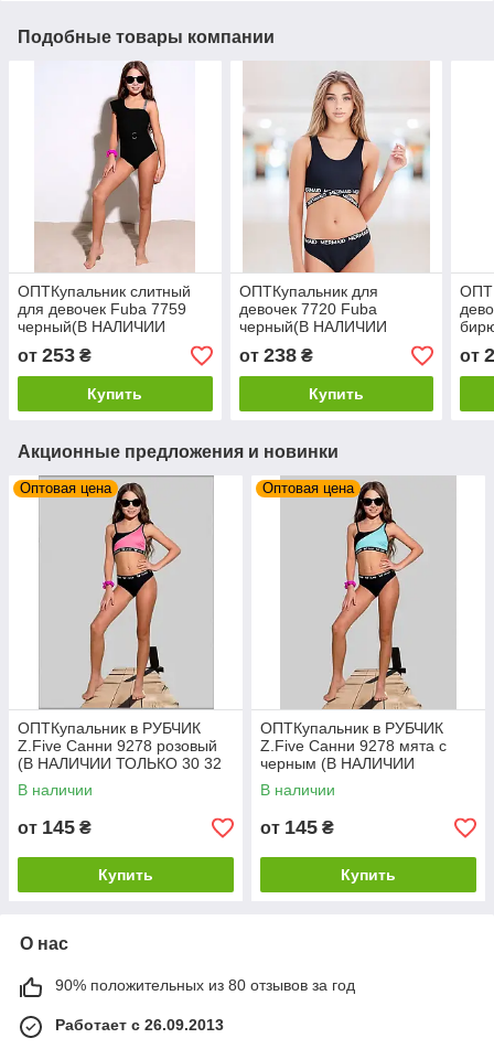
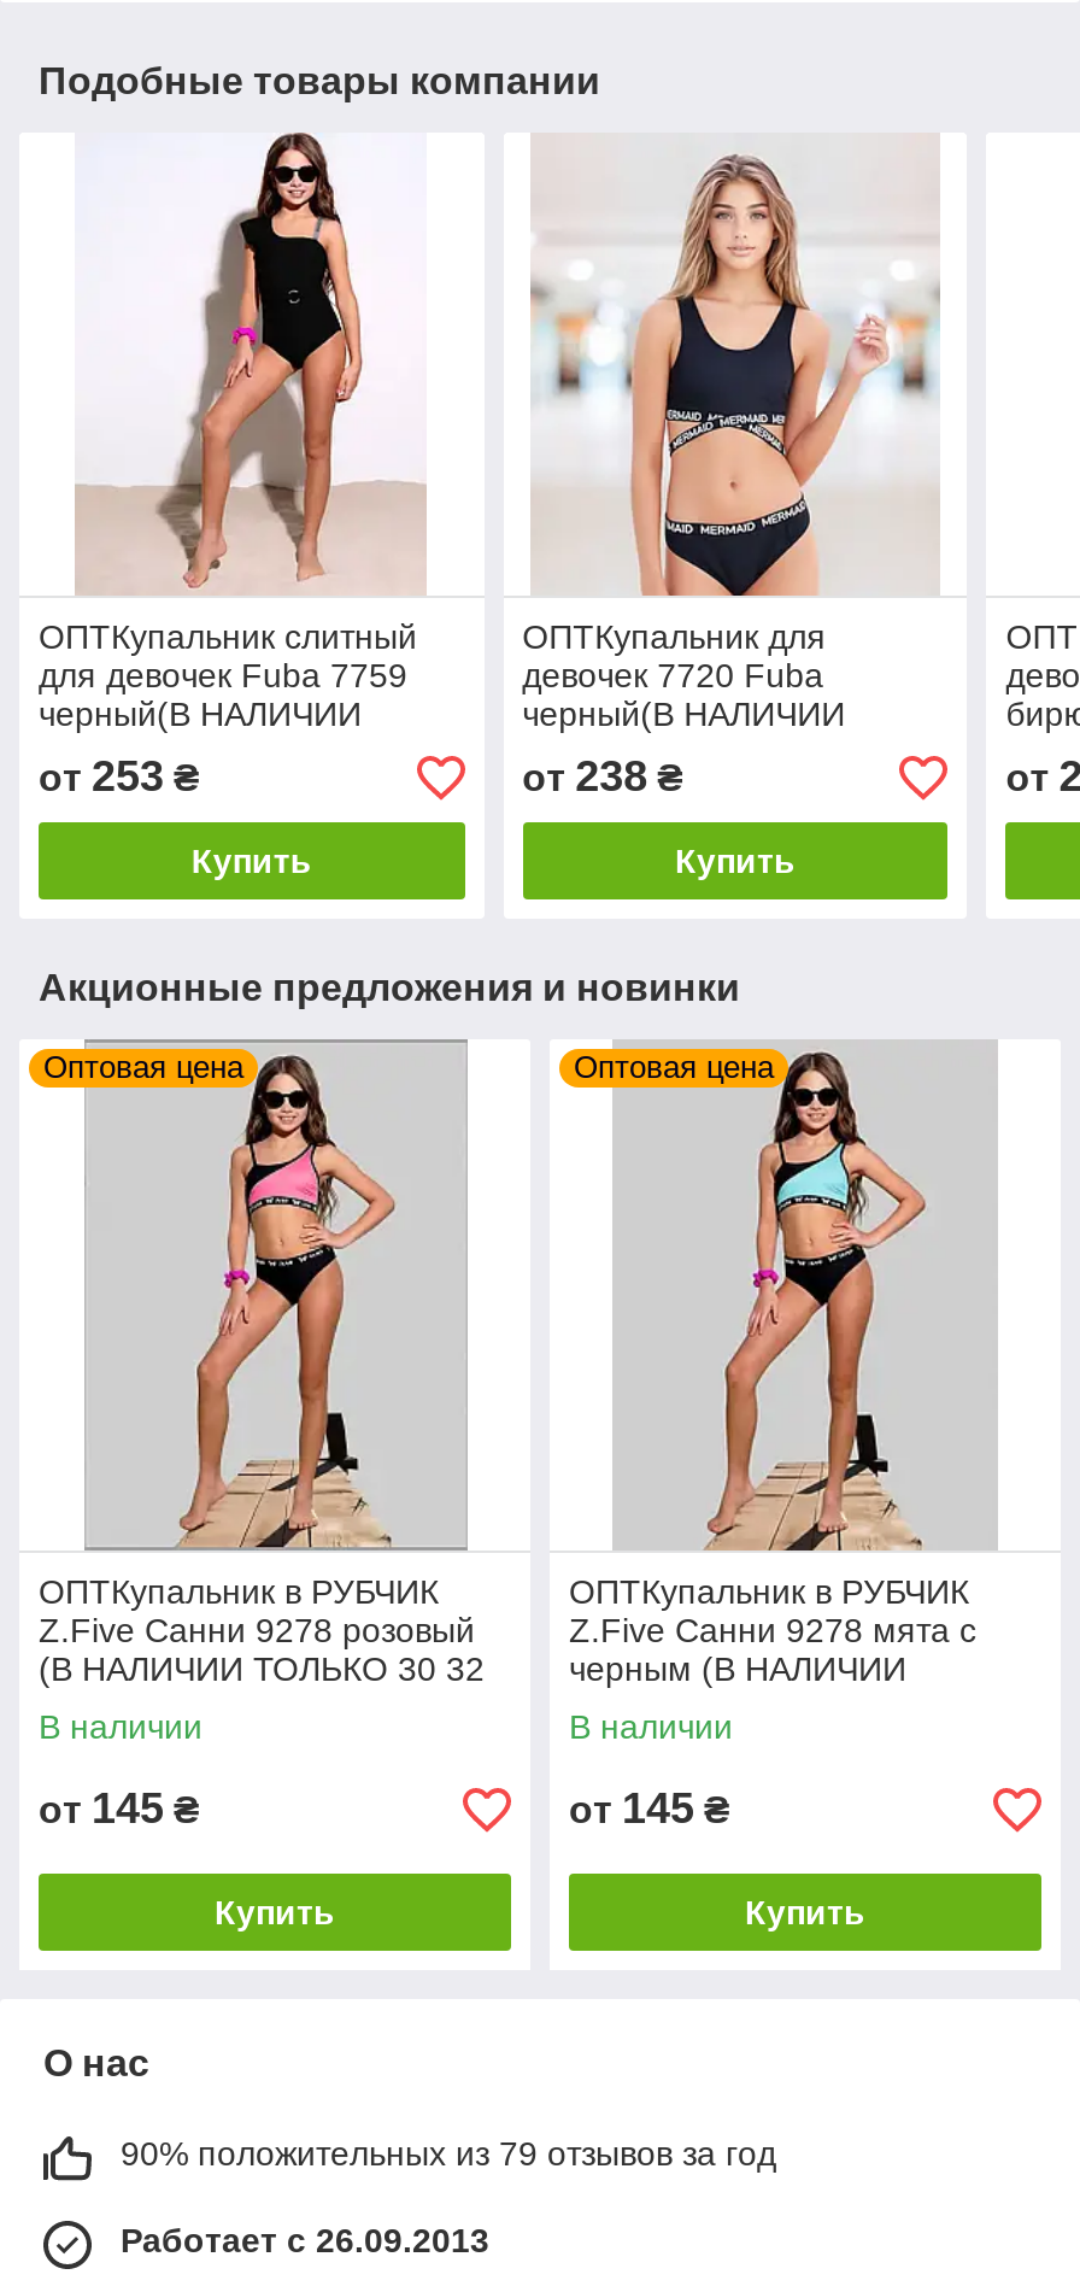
[55,977,355,994] 90% положительных из 80 отзывов за год -> [121,2135,776,2174] 90% положительных из 79 отзывов за год

